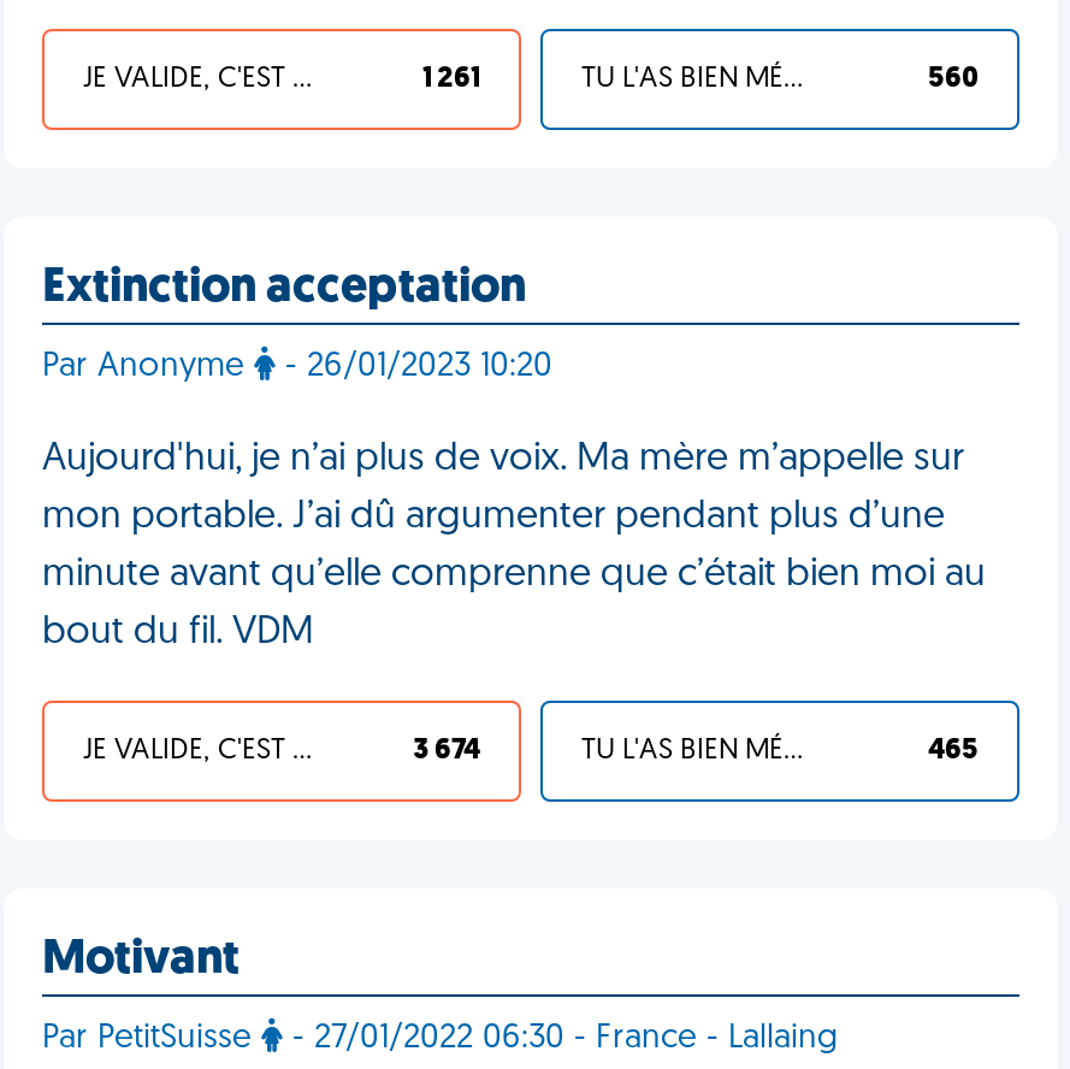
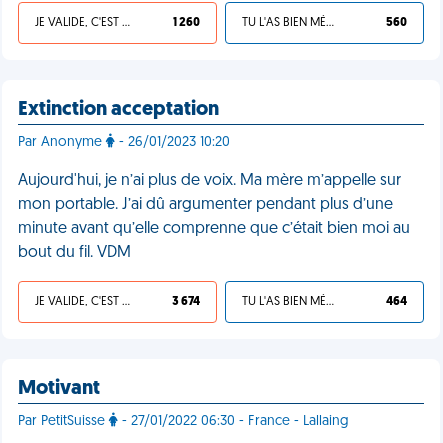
[422,65,480,94] 1 261 -> [173,17,200,29] 1 260
[928,737,979,766] 465 -> [386,296,407,308] 464

